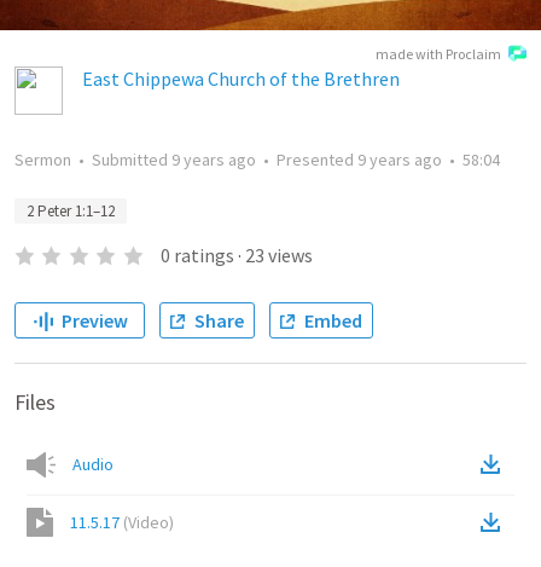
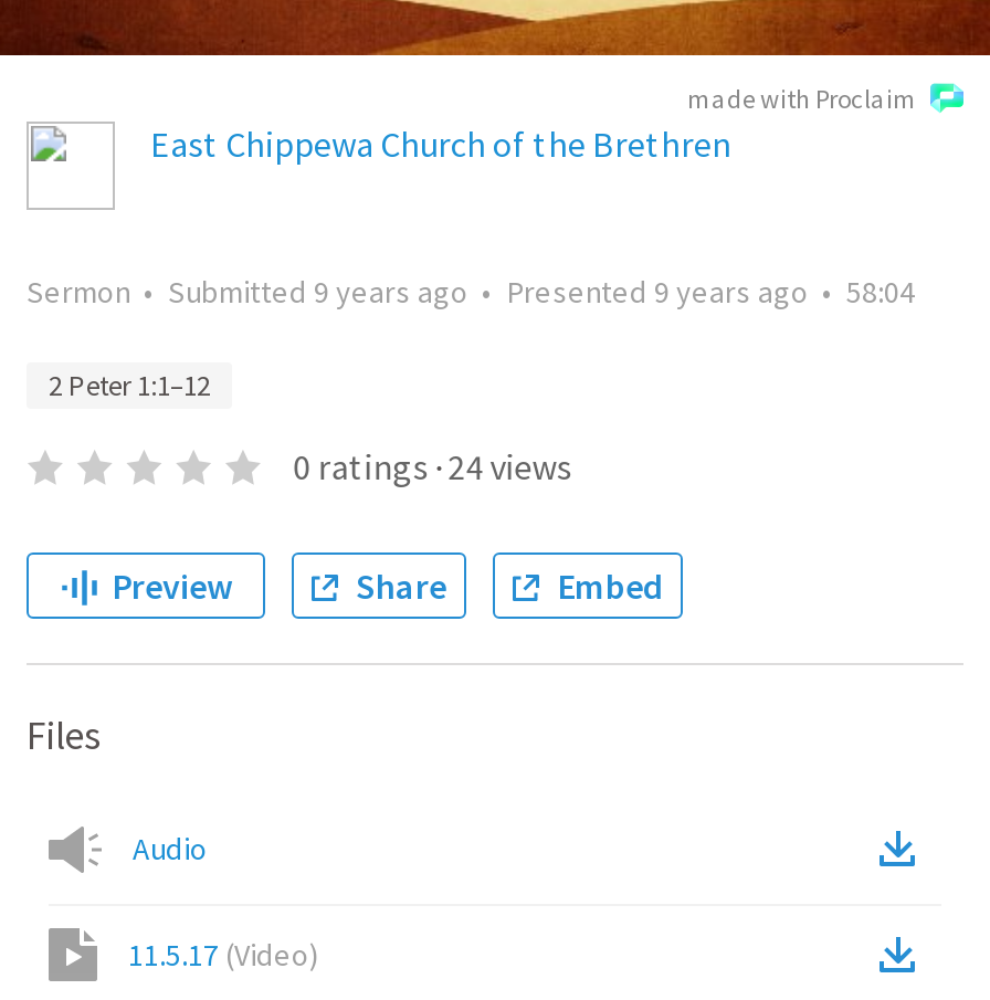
[160,243,312,267] 0 ratings · 23 views -> [293,444,572,488] 0 ratings · 24 views

